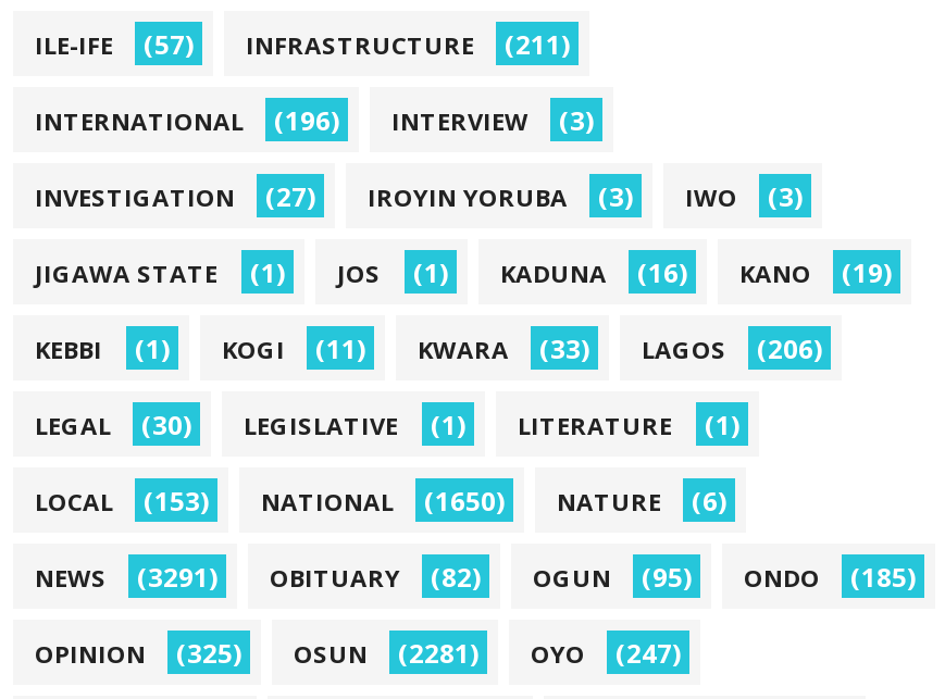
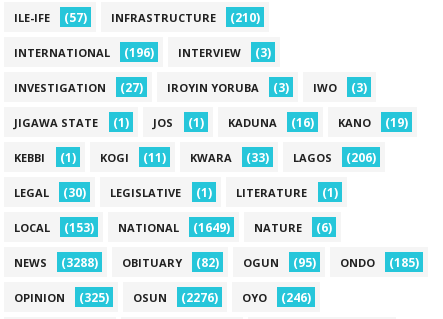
[35,26,570,63] ILE-IFE (57) INFRASTRUCTURE (211) -> [14,9,260,26] ILE-IFE (57) INFRASTRUCTURE (210)
[35,483,726,520] LOCAL (153) NATIONAL (1650) NATURE (6) -> [14,219,332,236] LOCAL (153) NATIONAL (1649) NATURE (6)
[35,559,916,596] NEWS (3291) OBITUARY (82) OGUN (95) ONDO (185) -> [14,254,419,271] NEWS (3288) OBITUARY (82) OGUN (95) ONDO (185)
[398,635,478,672] (2281) -> [181,289,218,306] (2276)
[616,635,681,672] (247) -> [281,289,311,306] (246)

